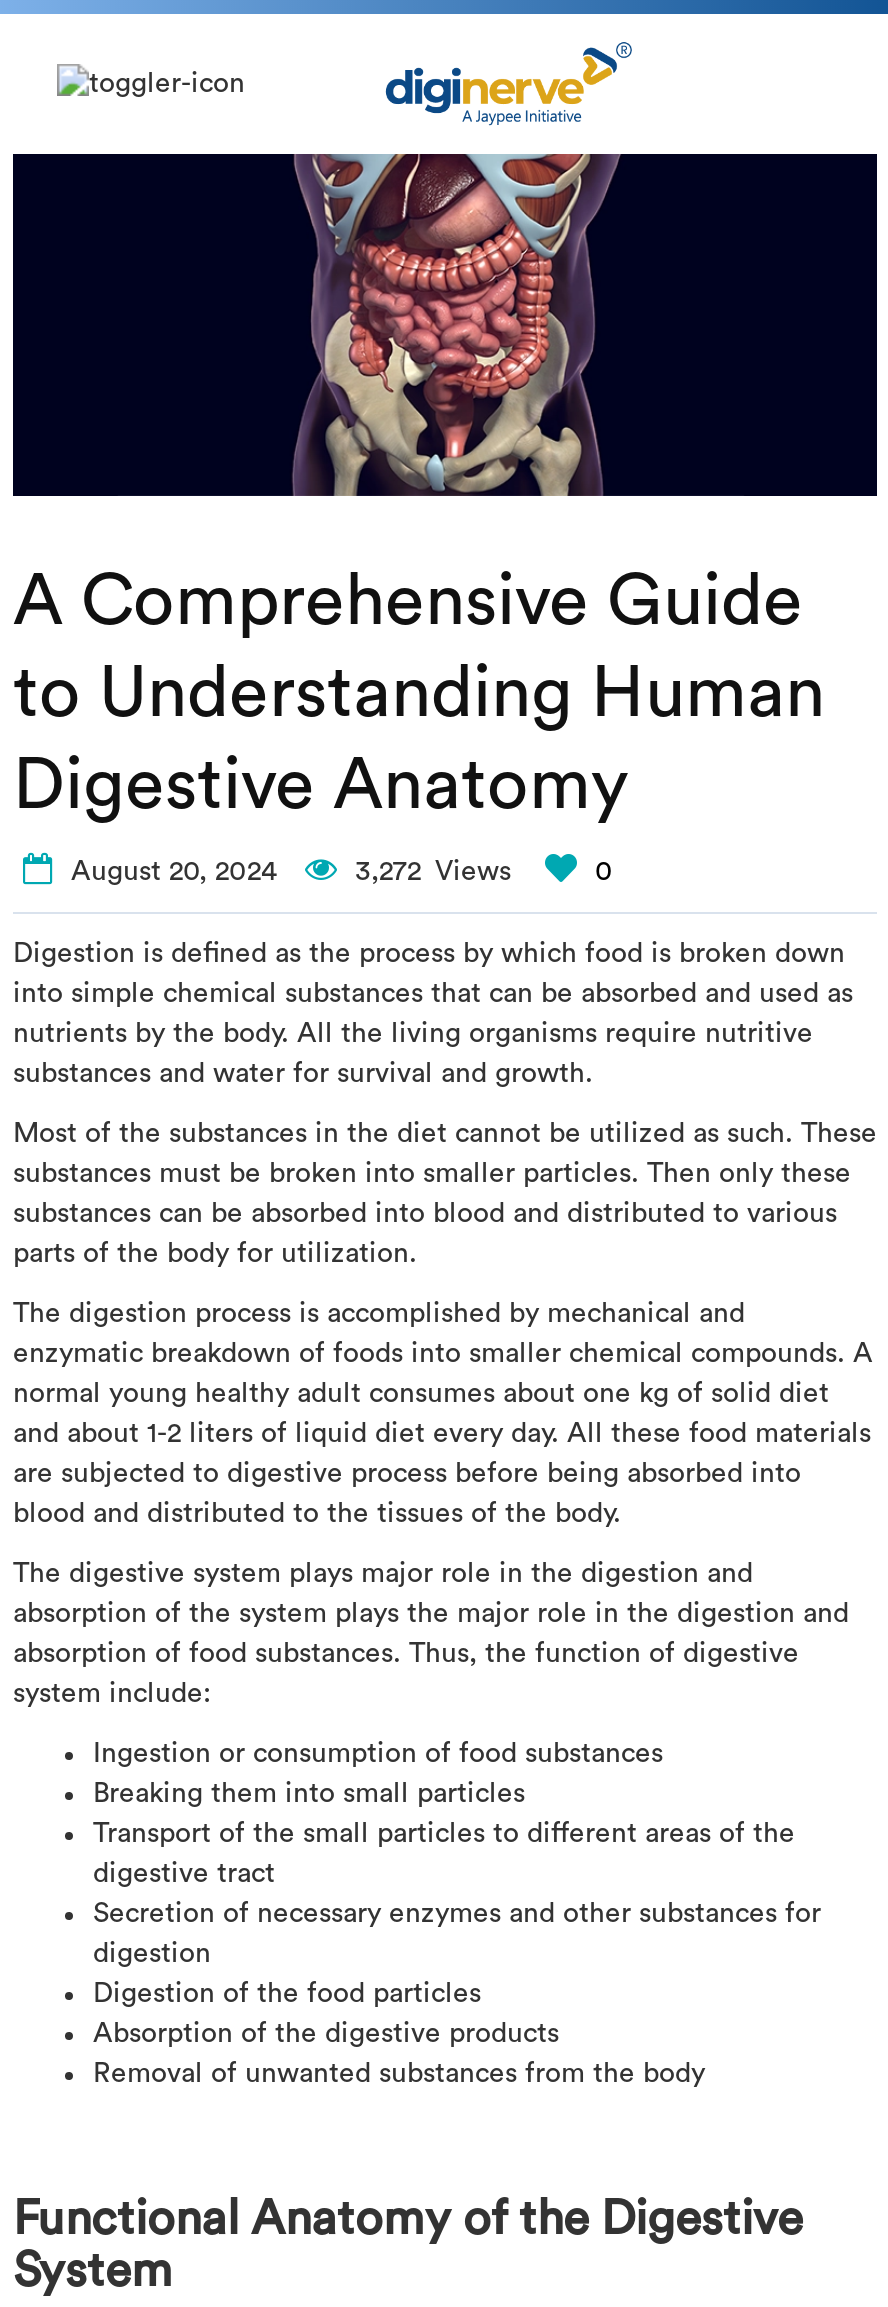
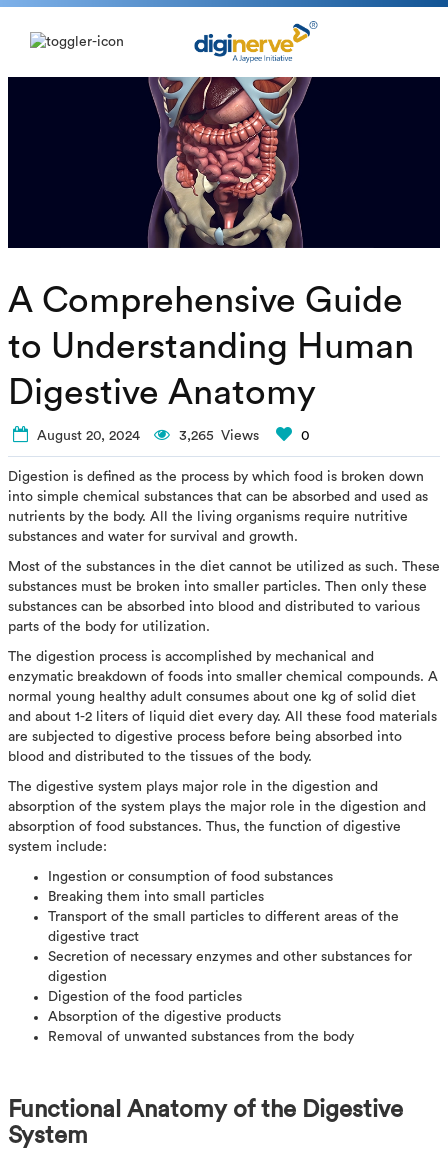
[355,858,511,886] 3,272 Views -> [179,429,259,443] 3,265 Views

